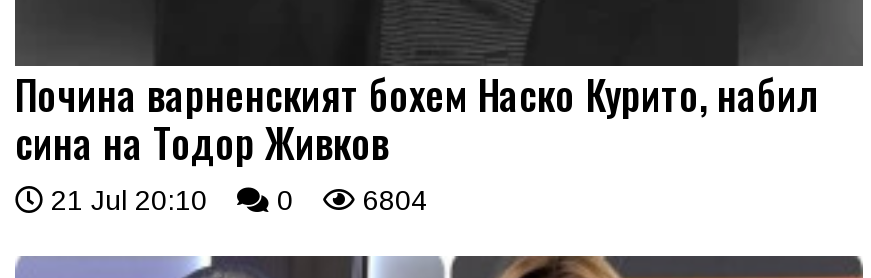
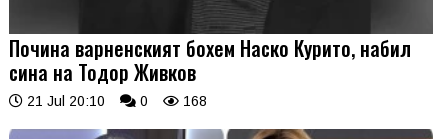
[43,185,427,217] 21 Jul 20:10 0 6804 -> [23,92,207,108] 21 Jul 20:10 0 168

